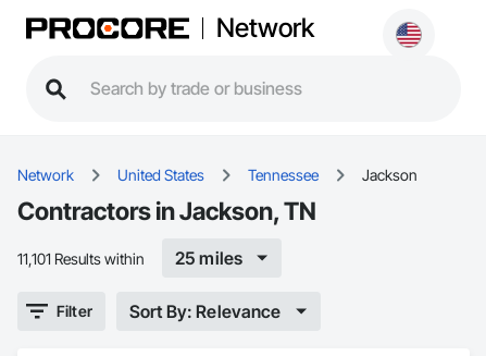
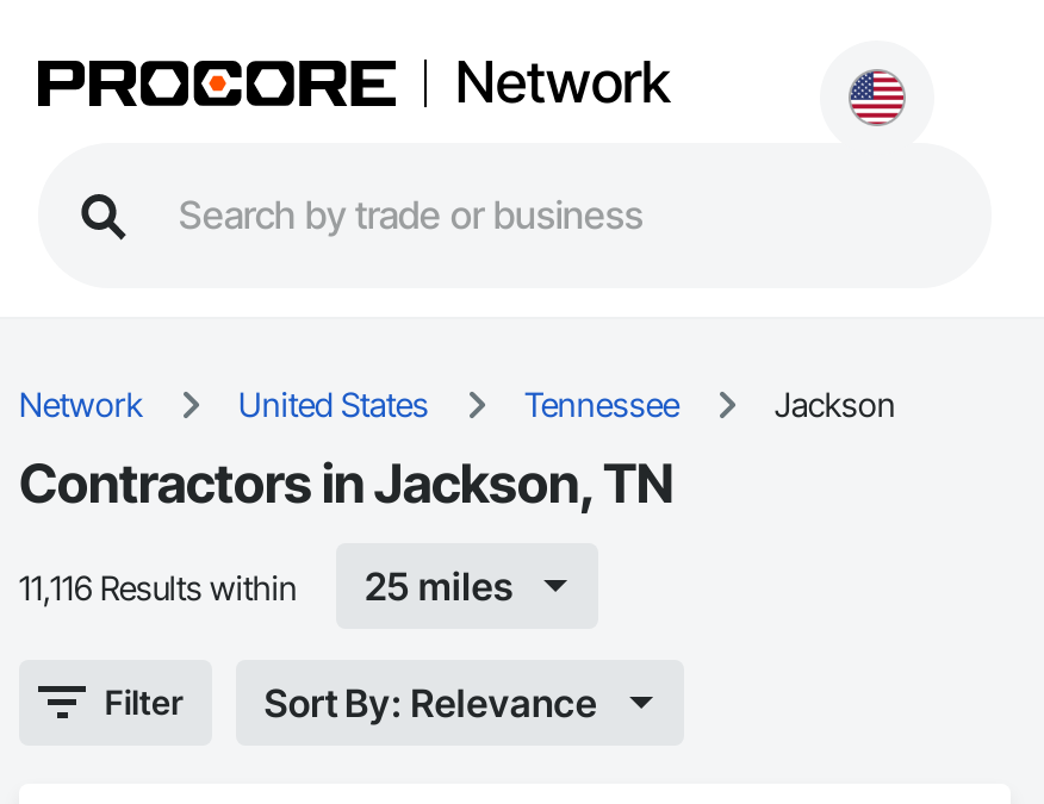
[17,249,145,267] 11,101 Results within -> [19,566,298,606] 11,116 Results within

